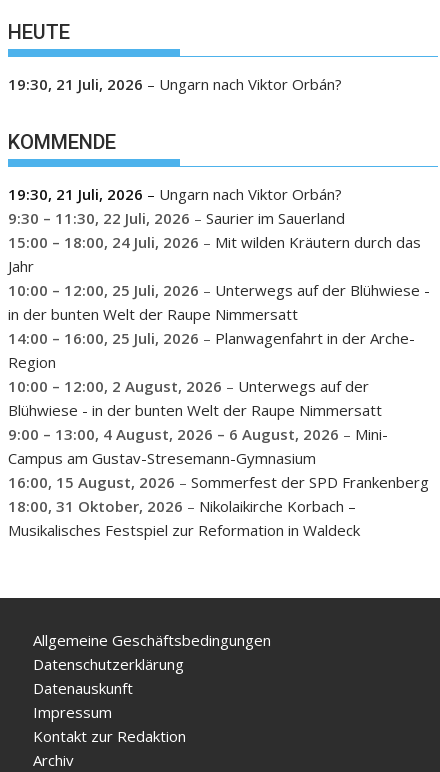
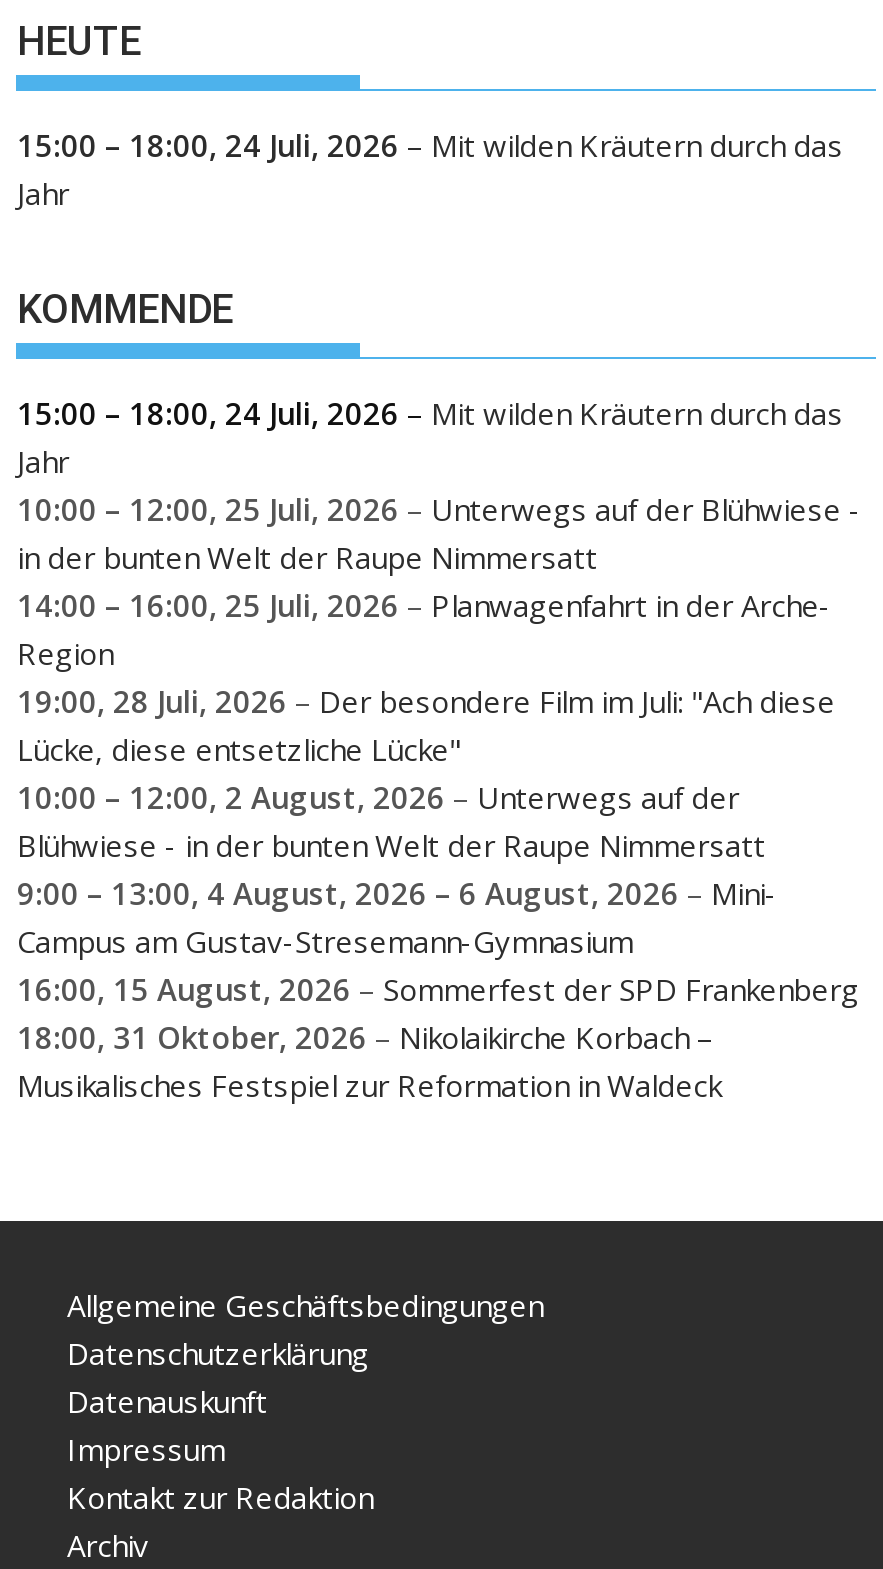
[8,73,342,93] 19:30, 21 Juli, 2026 – Ungarn nach Viktor Orbán? -> [17,124,843,212] 15:00 – 18:00, 24 Juli, 2026 – Mit wilden Kräutern durch das | Jahr
[8,184,345,228] 19:30, 21 Juli, 2026 – Ungarn nach Viktor Orbán? | 9:30 – 11:30, 22 Juli, 2026 – Saurier im Sauerland -> none
moved [8,232,430,372] -> [17,393,861,673]: 15:00 – 18:00, 24 Juli, 2026 – Mit wilden Kräutern durch das | Jahr | 10:00 – 12:00, 25 Juli, 2026 – Unterwegs auf der Blühwiese - | in der bunten Welt der Raupe Nimmersatt | 14:00 – 16:00, 25 Juli, 2026 – Planwagenfahrt in der Arche- | Region
none -> [17,681,835,769] 19:00, 28 Juli, 2026 – Der besondere Film im Juli: "Ach diese | Lücke, diese entsetzliche Lücke"

